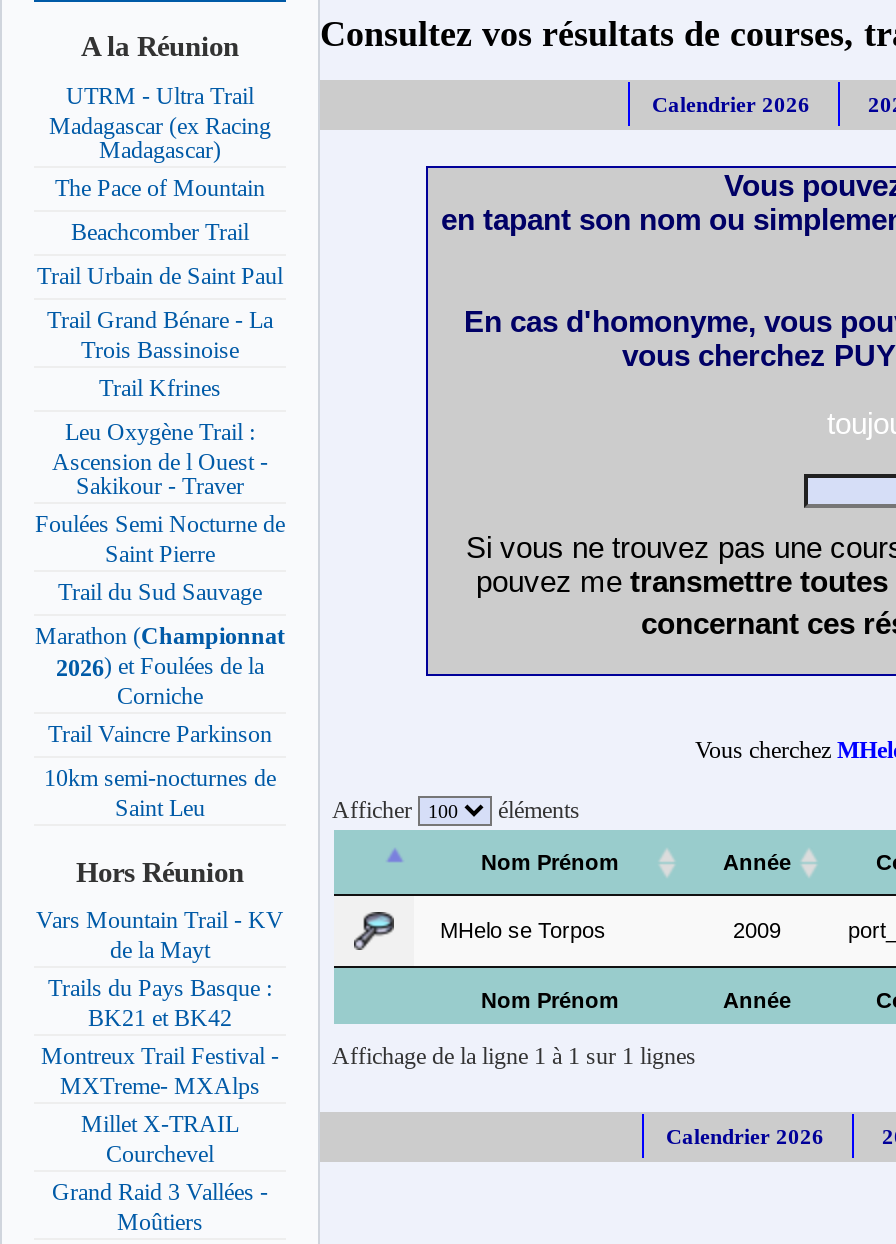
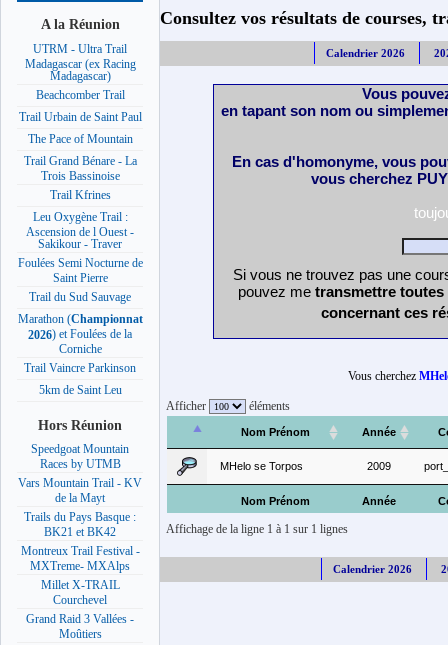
moved [55,174,265,202] -> [27,132,132,146]: The Pace of Mountain
moved [37,218,283,290] -> [18,88,141,124]: Beachcomber Trail | Trail Urbain de Saint Paul
[44,764,276,818] 10km semi-nocturnes de | Saint Leu -> [38,383,121,397] 5km de Saint Leu
none -> [31,442,129,469] Speedgoat Mountain | Races by UTMB

